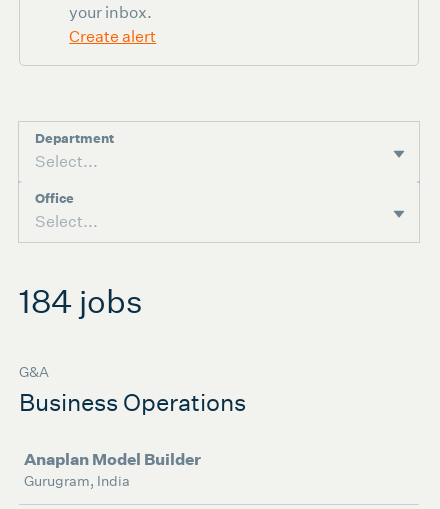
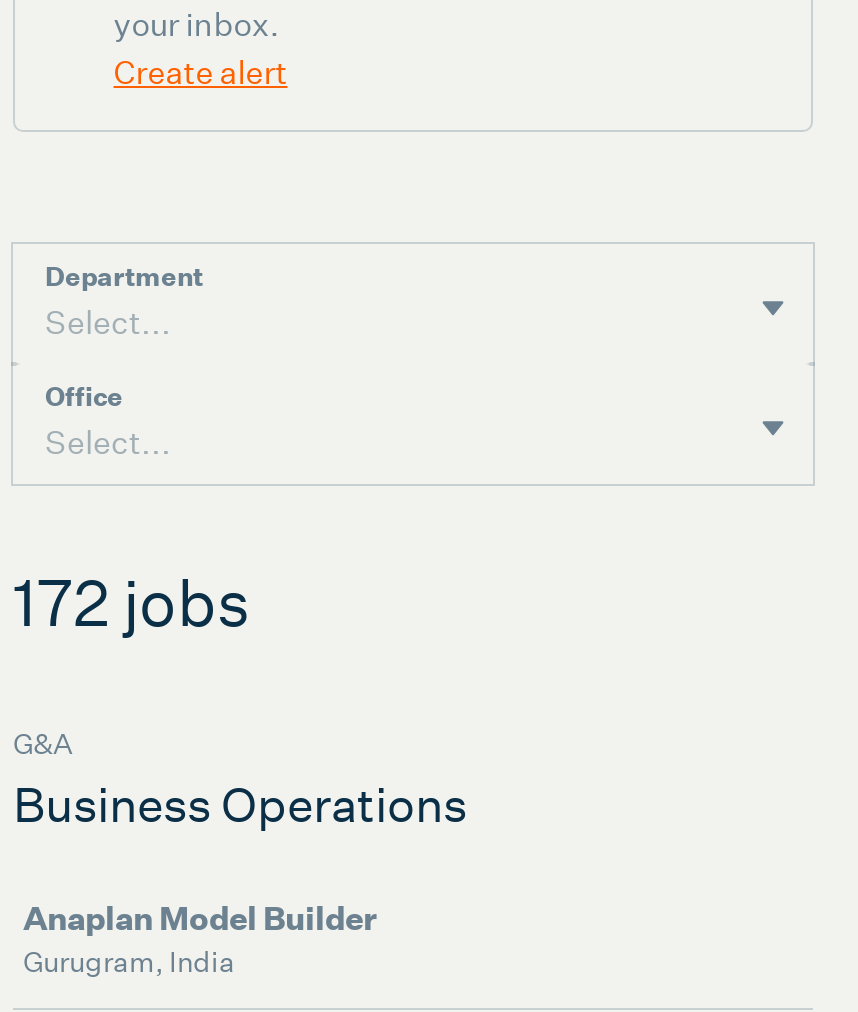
[19,282,143,321] 184 jobs -> [13,565,251,643] 172 jobs

